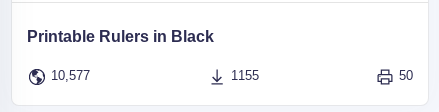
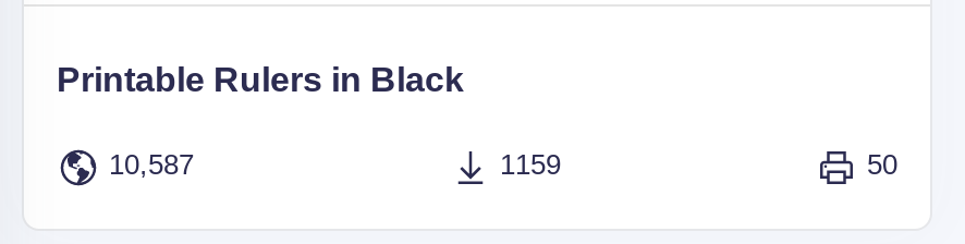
[51,68,90,83] 10,577 -> [109,148,194,181] 10,587
[230,68,258,83] 1155 -> [500,148,561,181] 1159

